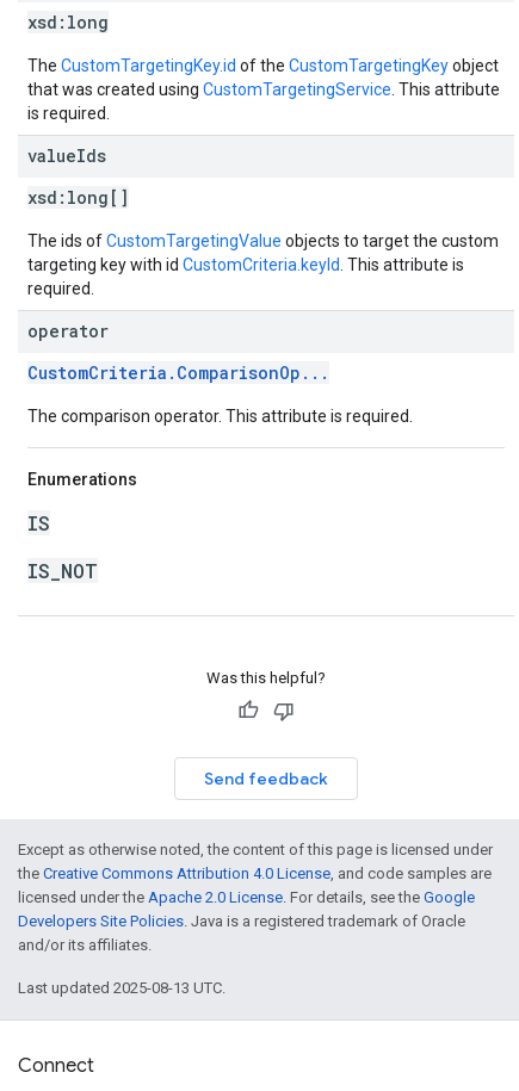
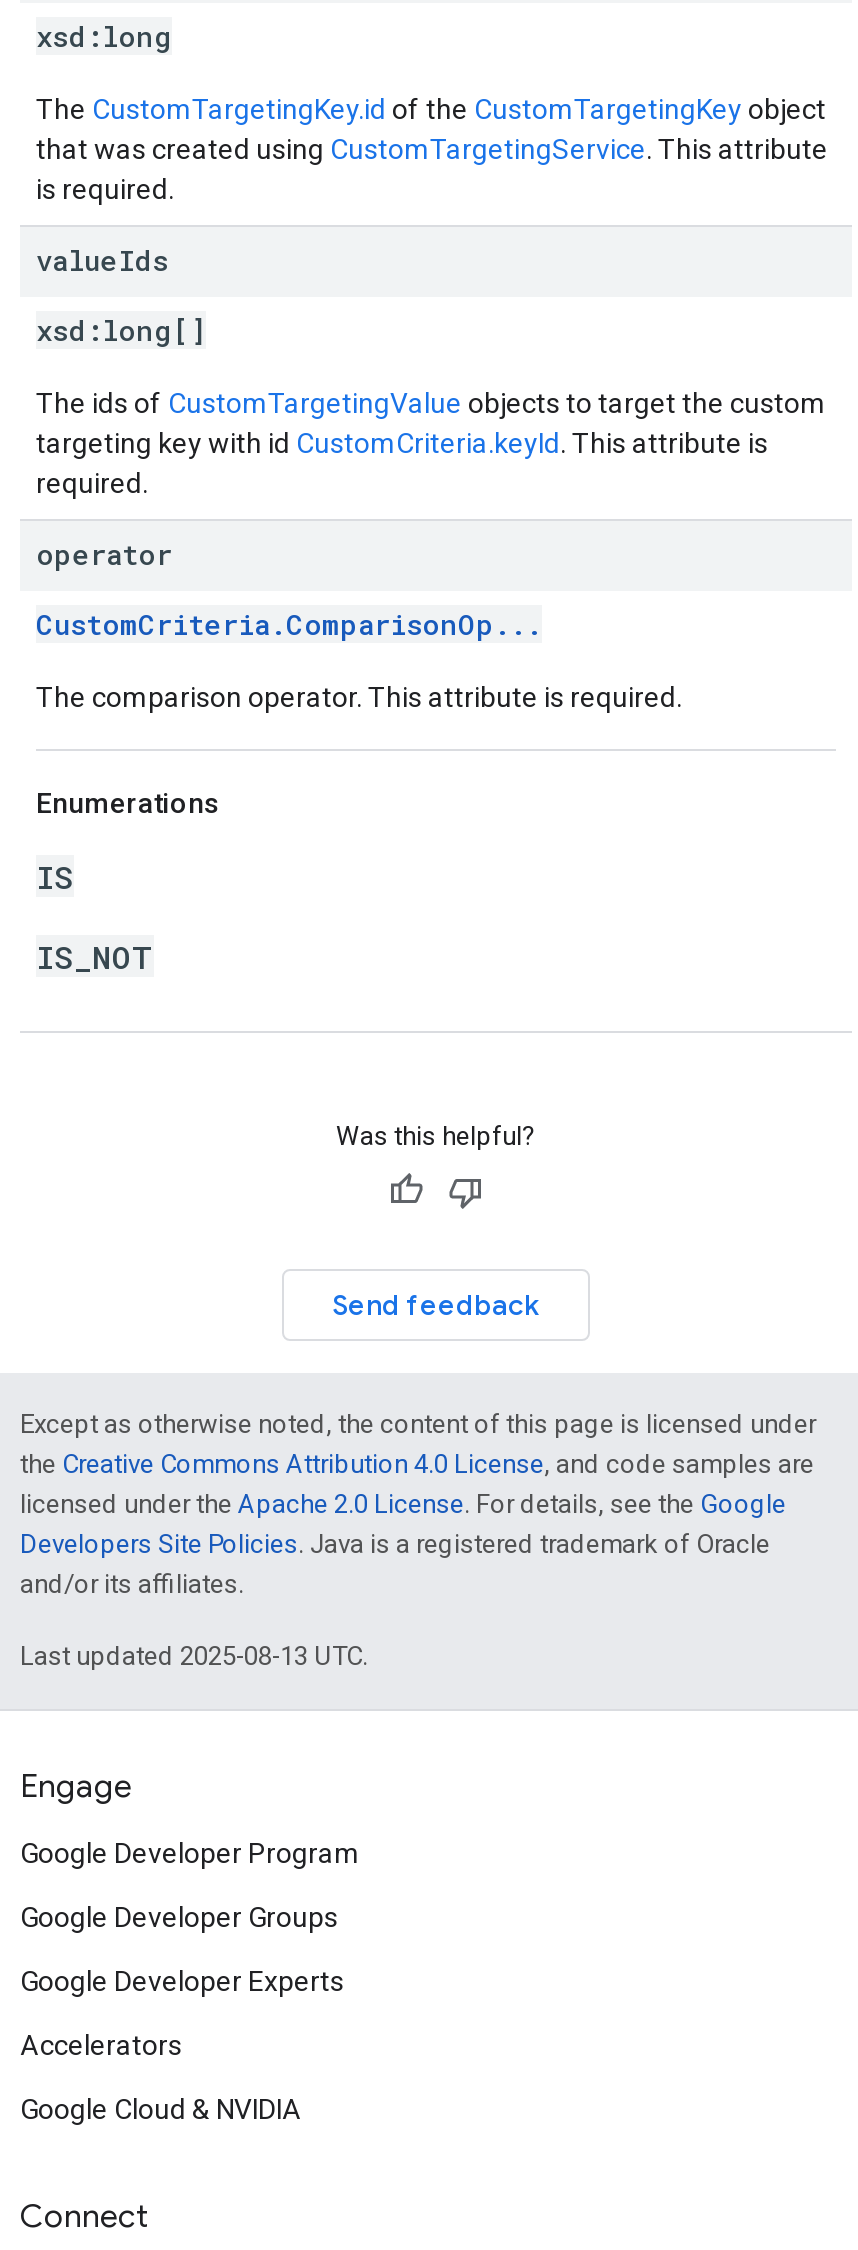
none -> [20,1767,360,2125] Engage | Google Developer Program | Google Developer Groups | Google Developer Experts | Accelerators | Google Cloud & NVIDIA

